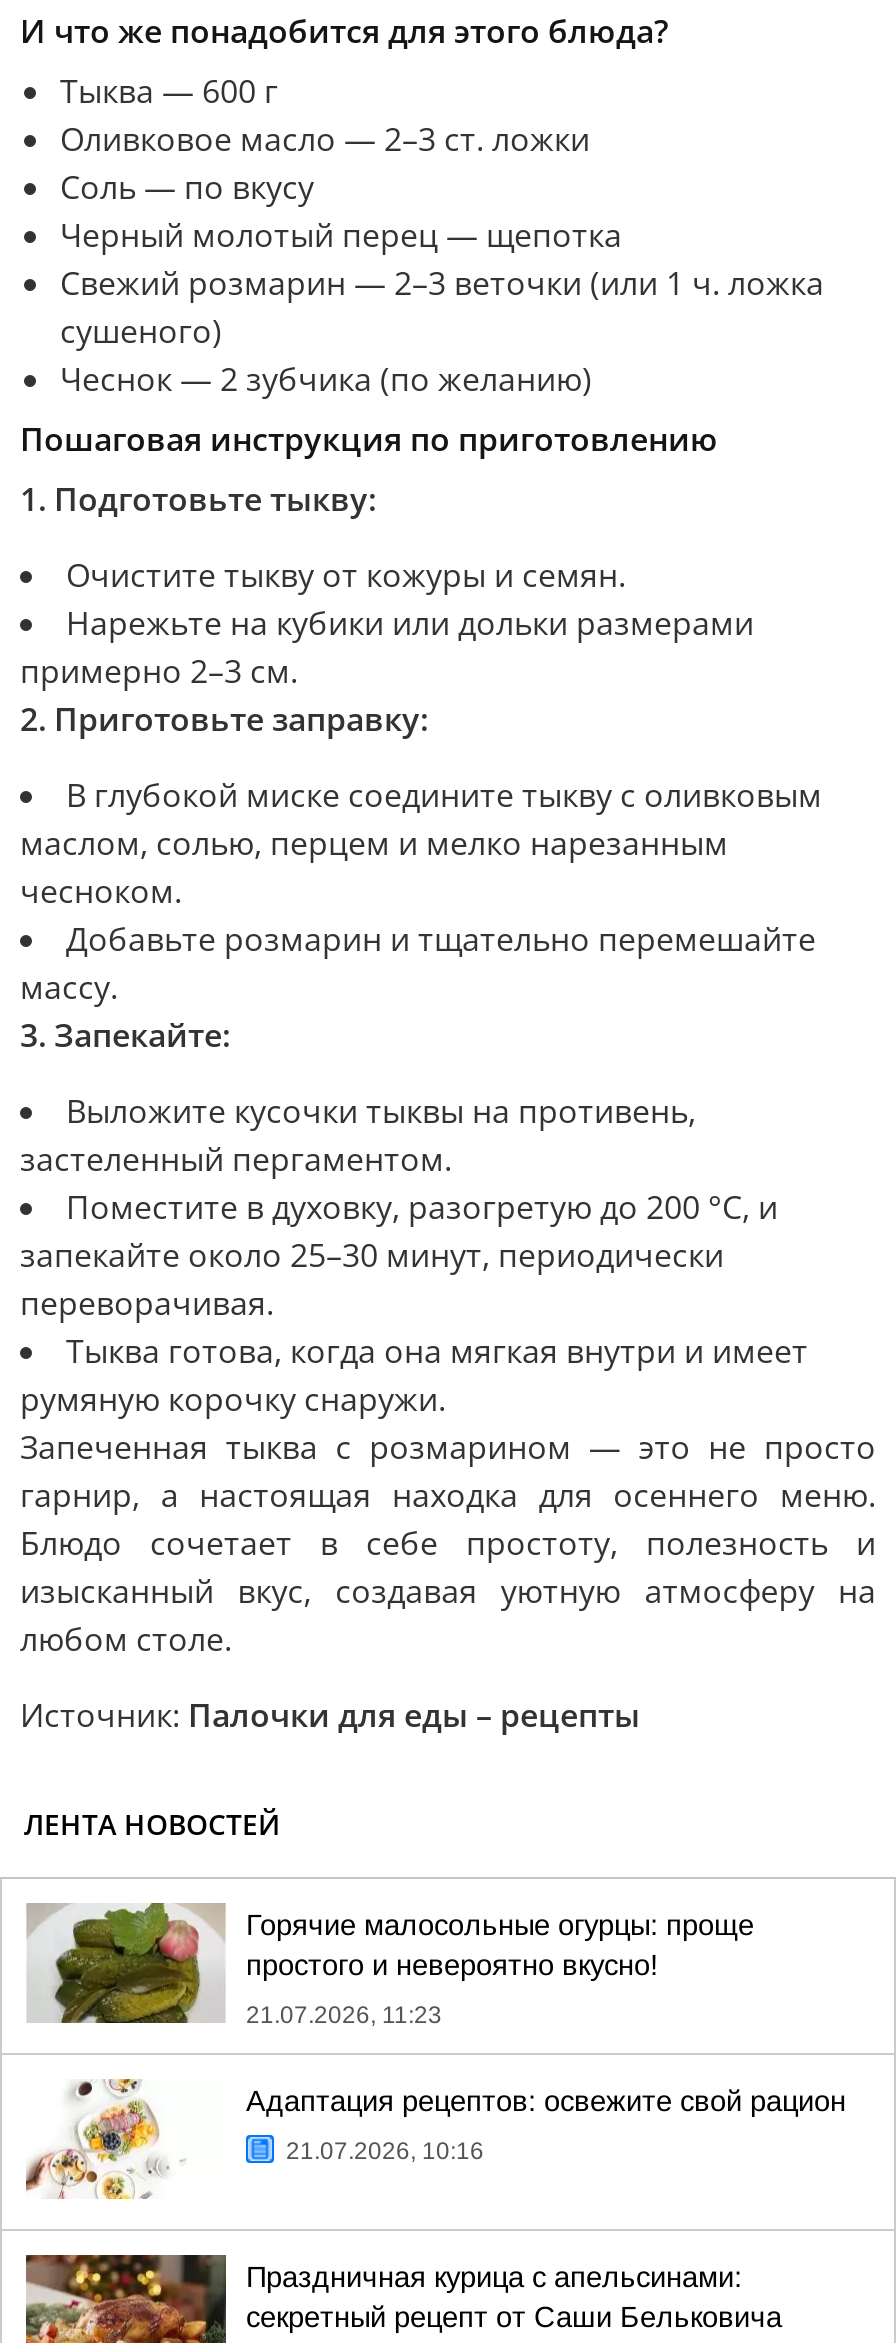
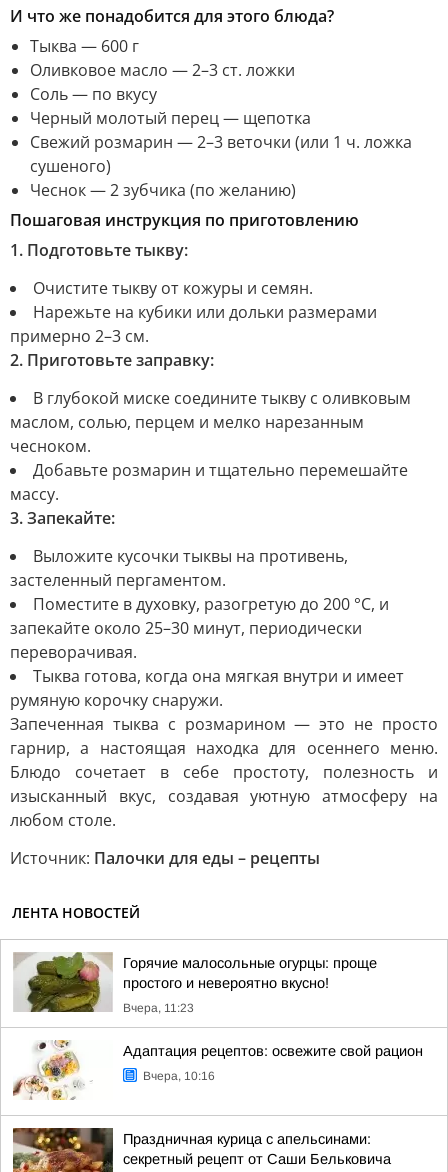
[246,2001,442,2029] 21.07.2026, 11:23 -> [123,1001,194,1015] Вчера, 11:23
[286,2137,484,2165] 21.07.2026, 10:16 -> [143,1069,215,1083] Вчера, 10:16

